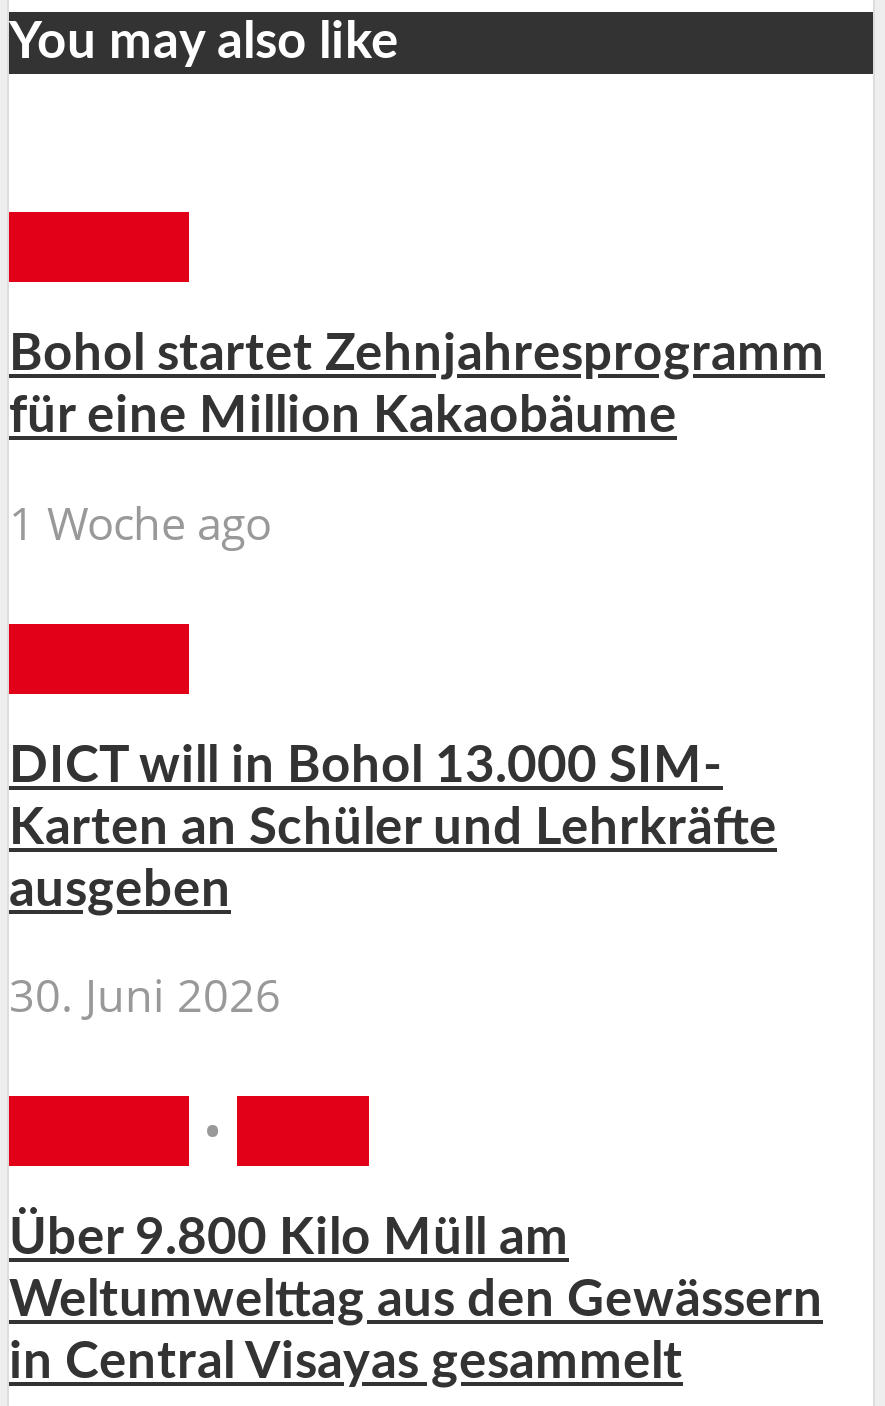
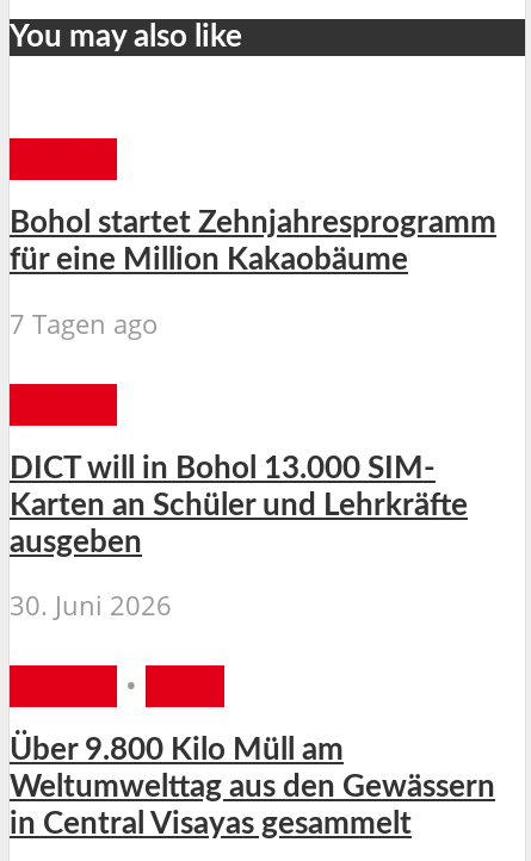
[9,491,271,553] 1 Woche ago -> [10,305,158,342] 7 Tagen ago

